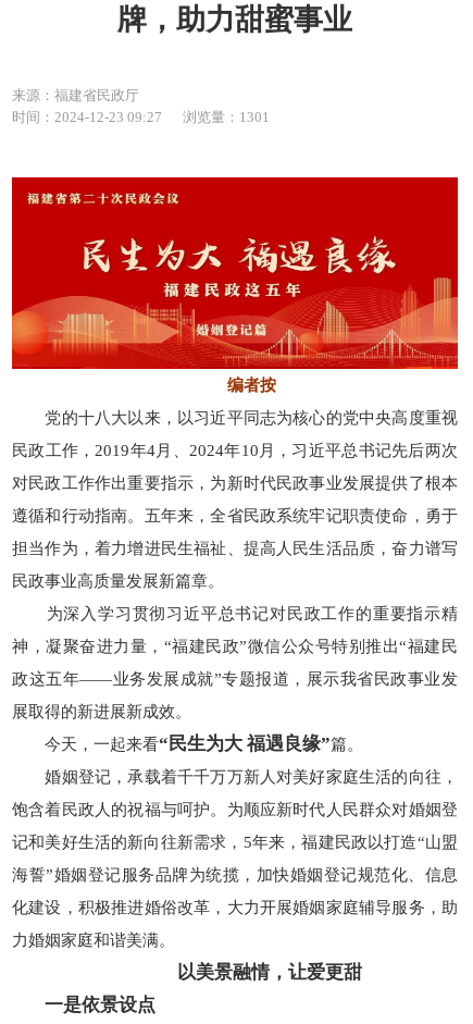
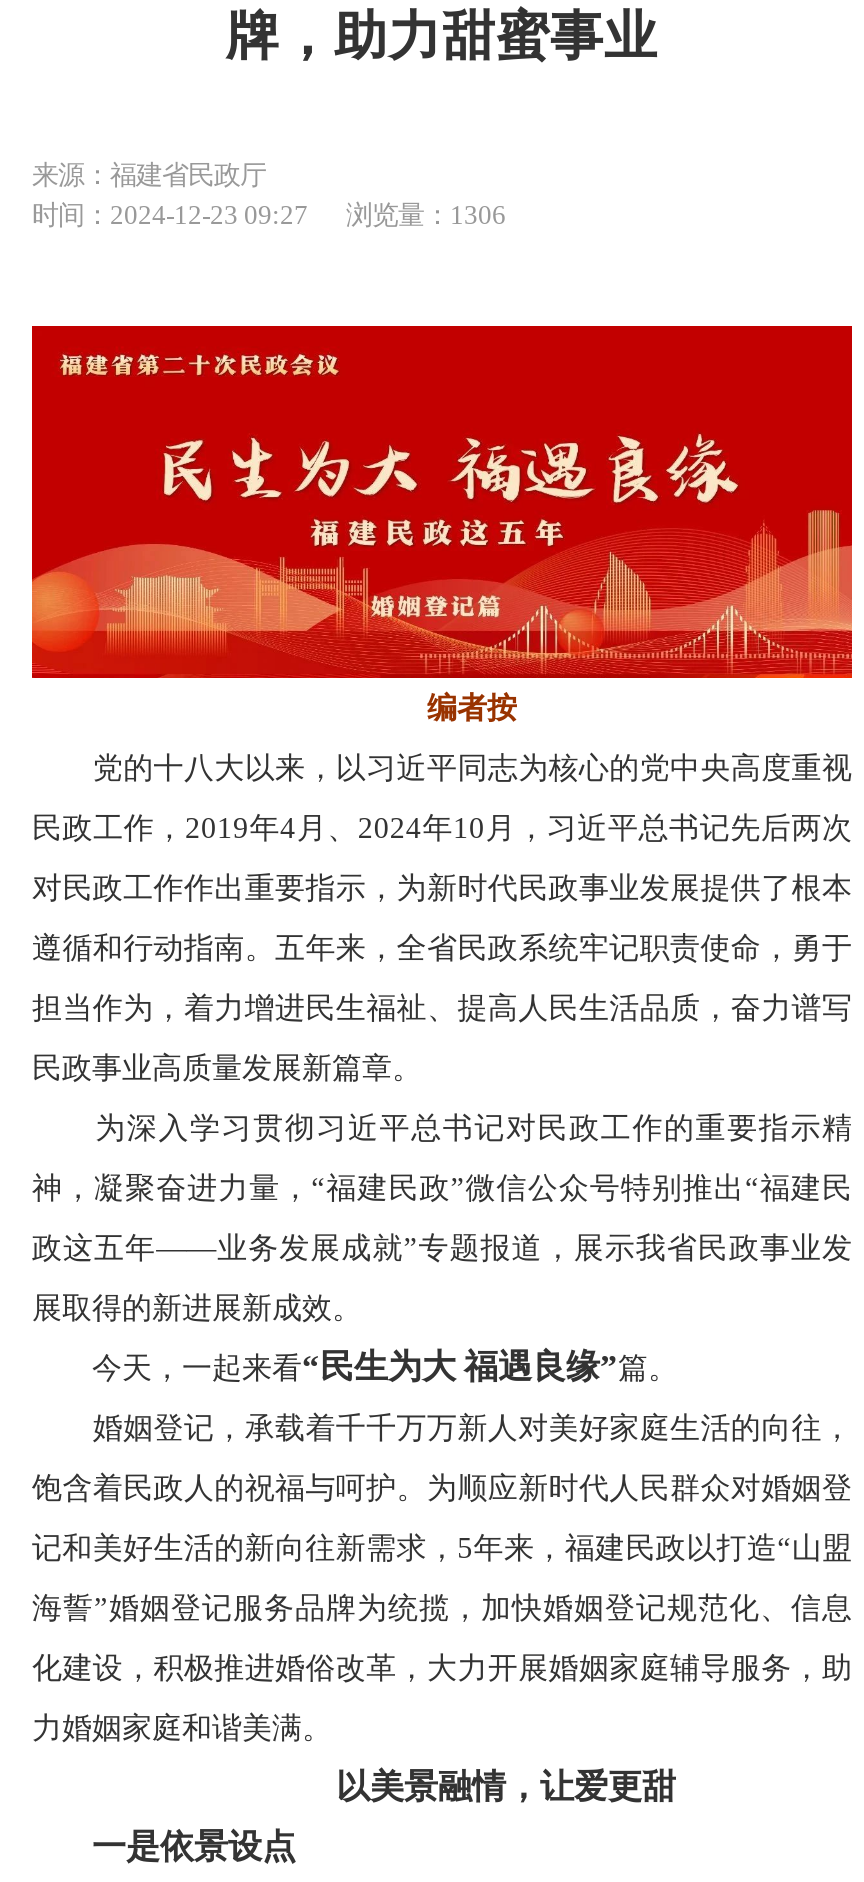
[12,108,270,125] 时间：2024-12-23 09:27 浏览量：1301 -> [32,199,506,229] 时间：2024-12-23 09:27 浏览量：1306

